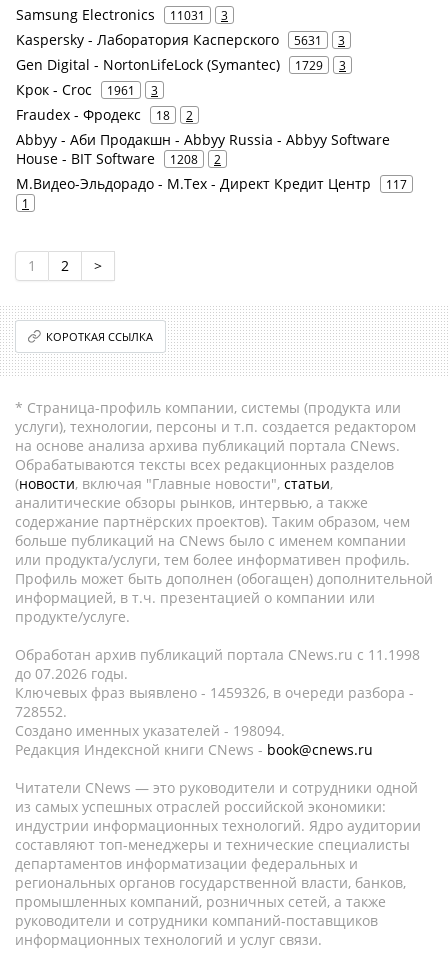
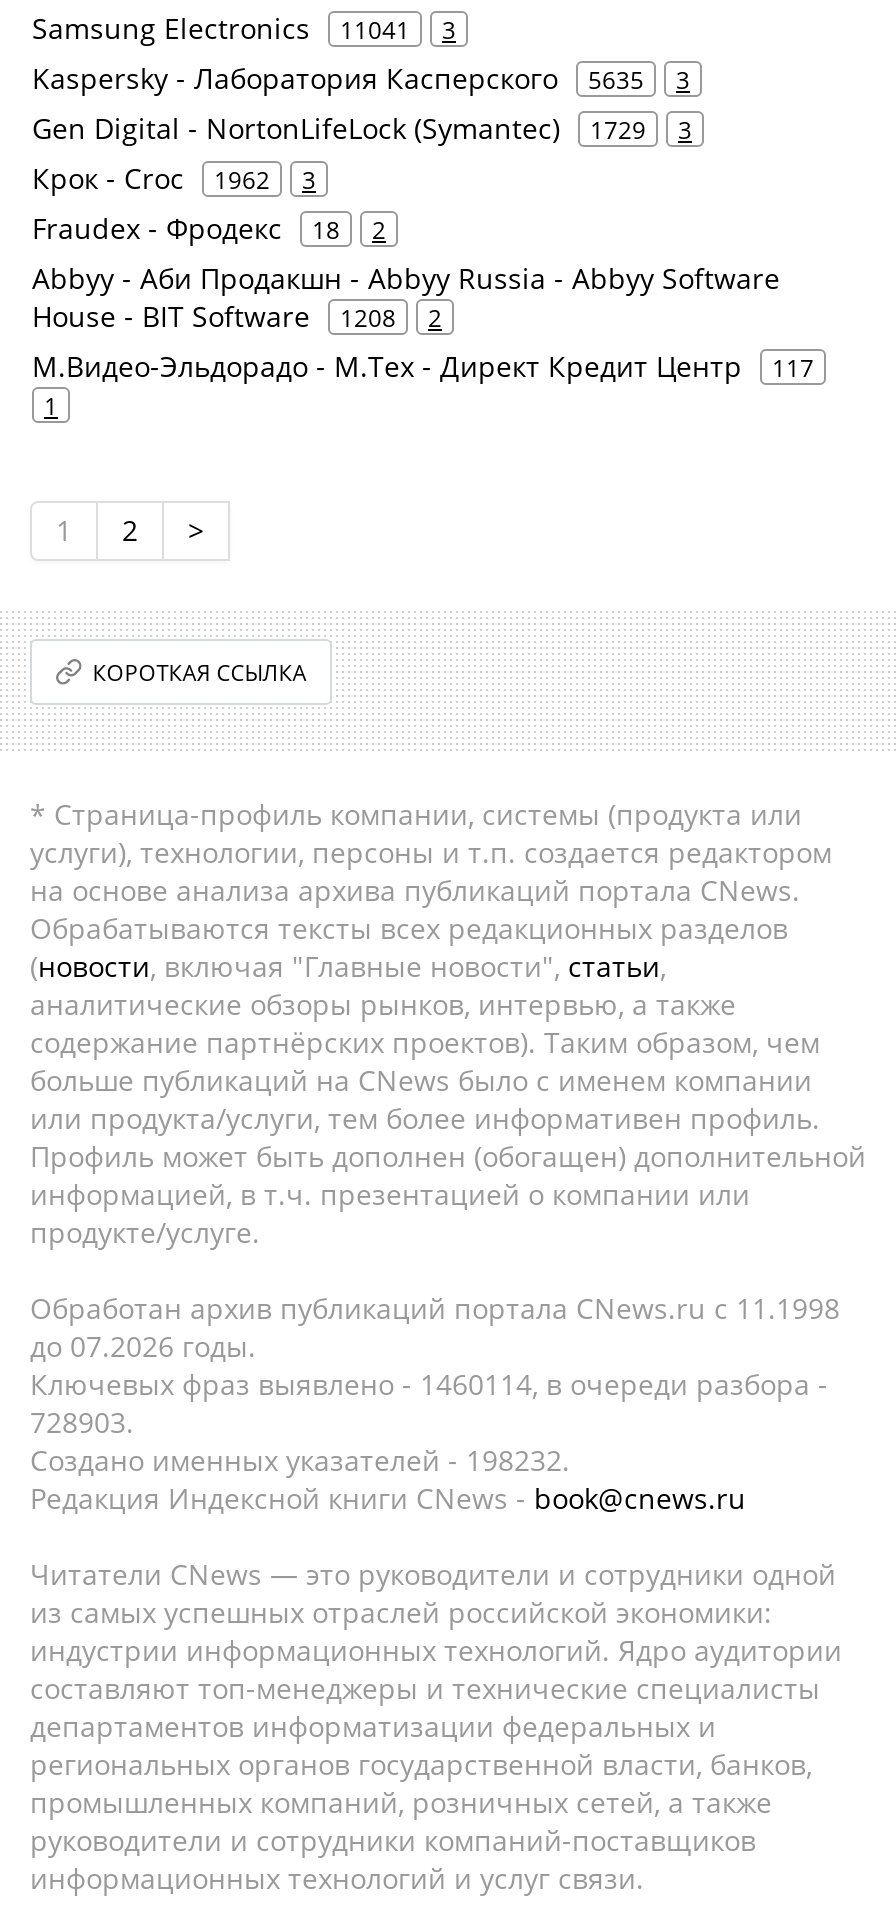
[16,5,228,24] Samsung Electronics 11031 3 -> [32,9,456,47] Samsung Electronics 11041 3
[16,30,345,49] Kaspersky - Лаборатория Касперского 5631 3 -> [32,59,690,97] Kaspersky - Лаборатория Касперского 5635 3
[16,80,158,99] Крок - Croc 1961 3 -> [32,159,316,197] Крок - Croc 1962 3
[15,683,414,702] Ключевых фраз выявлено - 1459326, в очереди разбора - -> [30,1365,828,1403] Ключевых фраз выявлено - 1460114, в очереди разбора -
[15,702,67,721] 728552. -> [30,1403,134,1441] 728903.
[15,721,285,740] Создано именных указателей - 198094. -> [30,1441,570,1479] Создано именных указателей - 198232.

